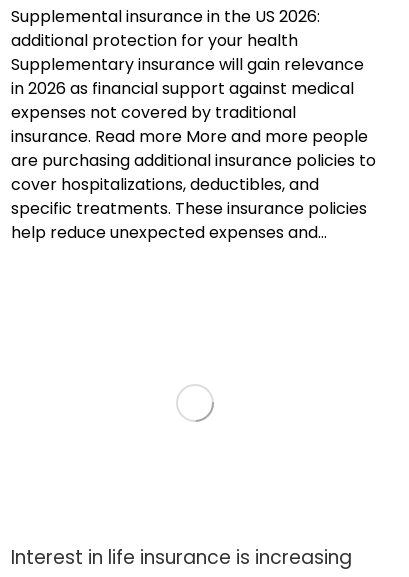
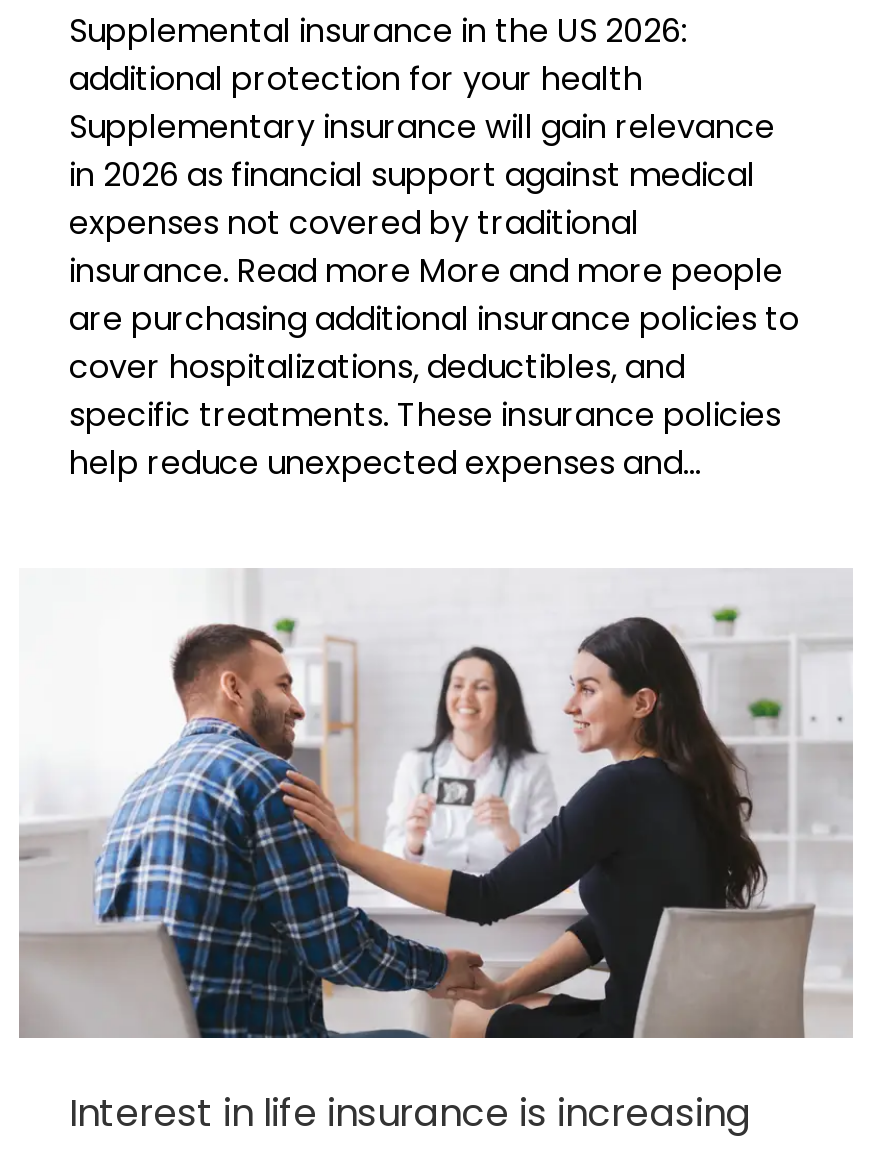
none -> [17,568,853,1040] [image]

